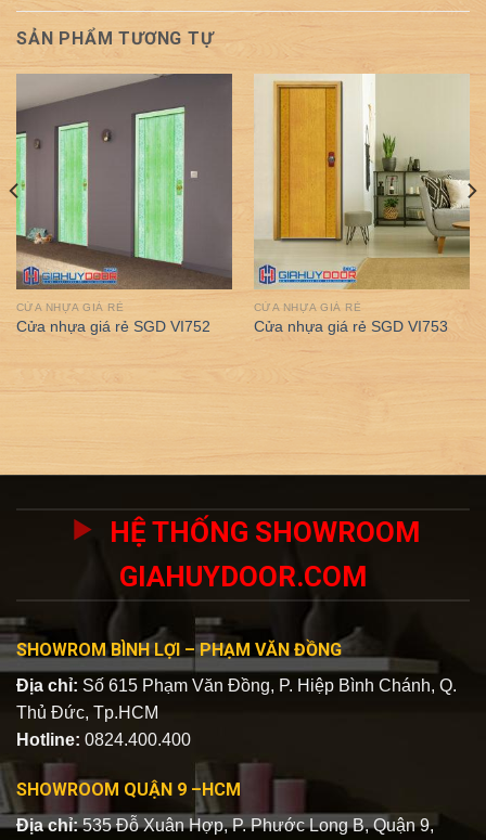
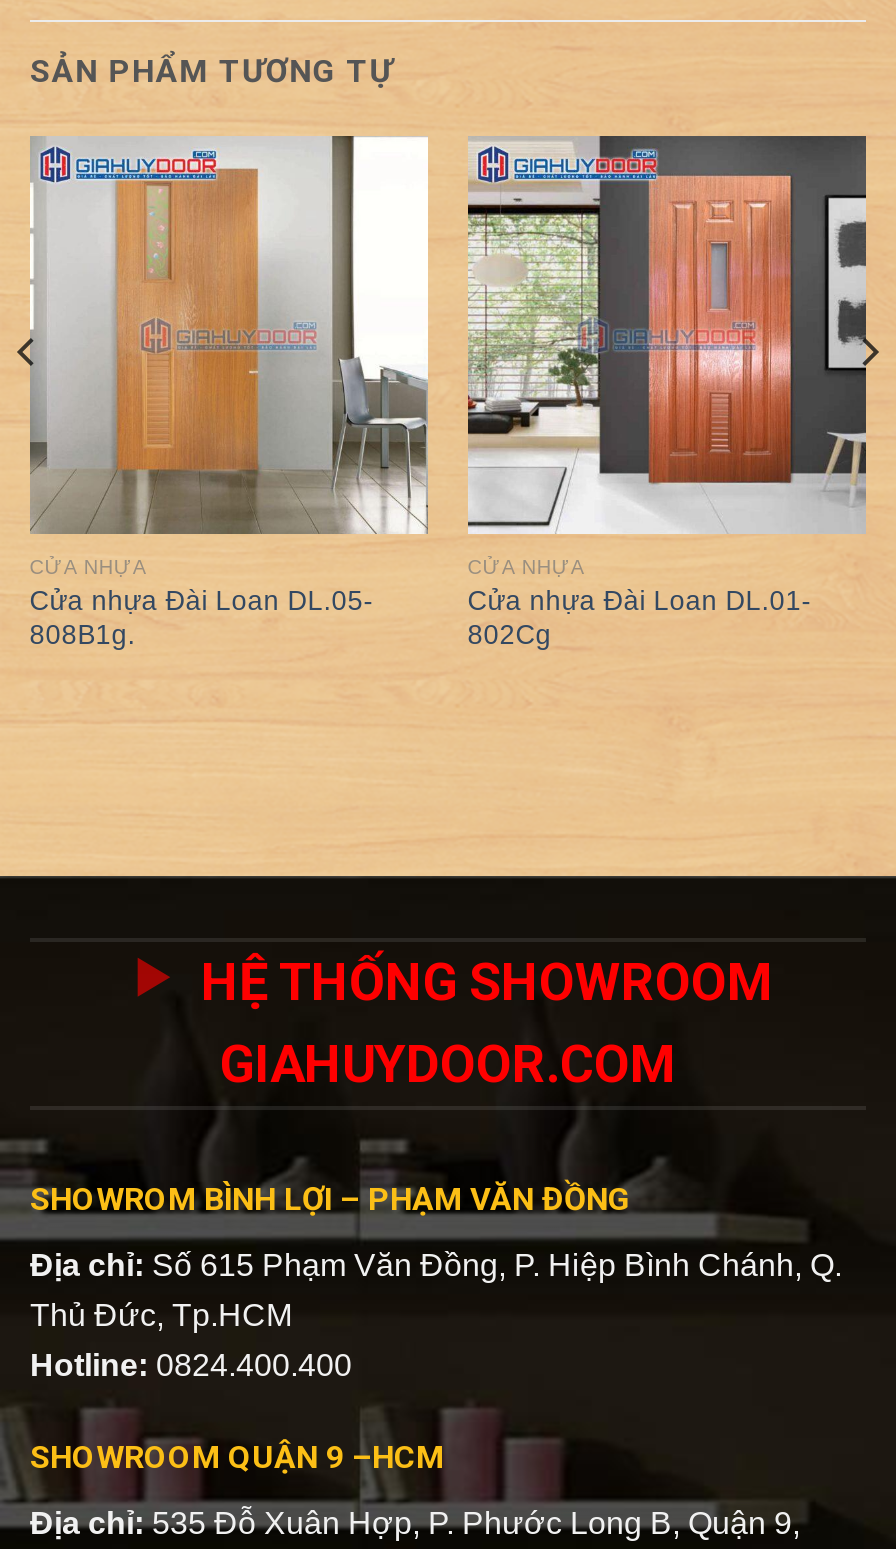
[15,73,233,335] [image] | CỬA NHỰA GIÁ RẺ | Cửa nhựa giá rẻ SGD VI752 -> [28,136,430,651] [image] | CỬA NHỰA | Cửa nhựa Đài Loan DL.05- | 808B1g.
[254,73,470,335] [image] | CỬA NHỰA GIÁ RẺ | Cửa nhựa giá rẻ SGD VI753 -> [466,134,868,651] [image] | CỬA NHỰA | Cửa nhựa Đài Loan DL.01- | 802Cg

